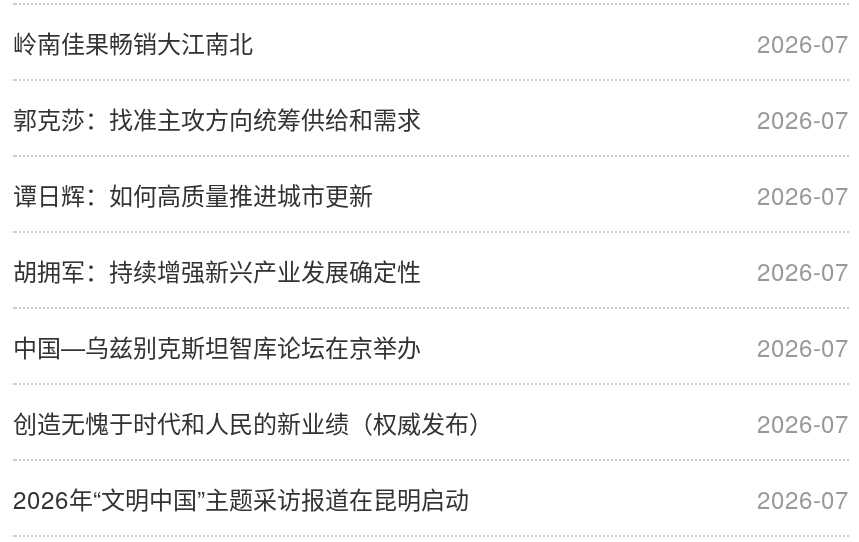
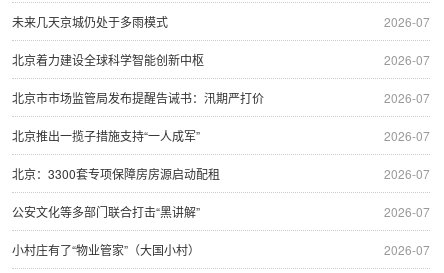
[13,26,253,60] 岭南佳果畅销大江南北 -> [12,13,168,30] 未来几天京城仍处于多雨模式
[13,102,421,136] 郭克莎：找准主攻方向统筹供给和需求 -> [12,51,204,68] 北京着力建设全球科学智能创新中枢
[13,178,373,212] 谭日辉：如何高质量推进城市更新 -> [12,89,264,106] 北京市市场监管局发布提醒告诫书：汛期严打价
[13,254,421,288] 胡拥军：持续增强新兴产业发展确定性 -> [12,127,200,144] 北京推出一揽子措施支持“一人成军”
[13,330,421,364] 中国—乌兹别克斯坦智库论坛在京举办 -> [12,165,220,182] 北京：3300套专项保障房房源启动配租
[13,406,493,440] 创造无愧于时代和人民的新业绩（权威发布） -> [12,203,200,220] 公安文化等多部门联合打击“黑讲解”
[13,482,469,516] 2026年“文明中国”主题采访报道在昆明启动 -> [12,241,200,258] 小村庄有了“物业管家”（大国小村）

